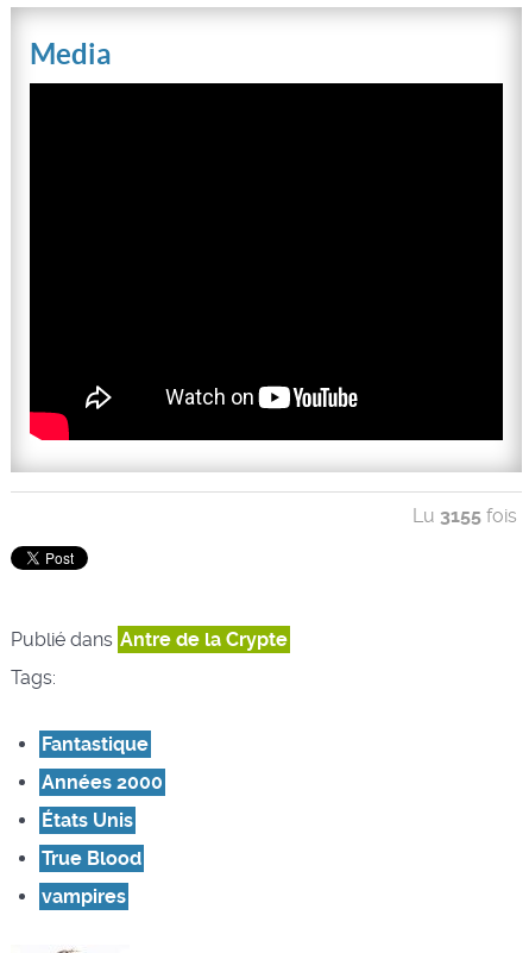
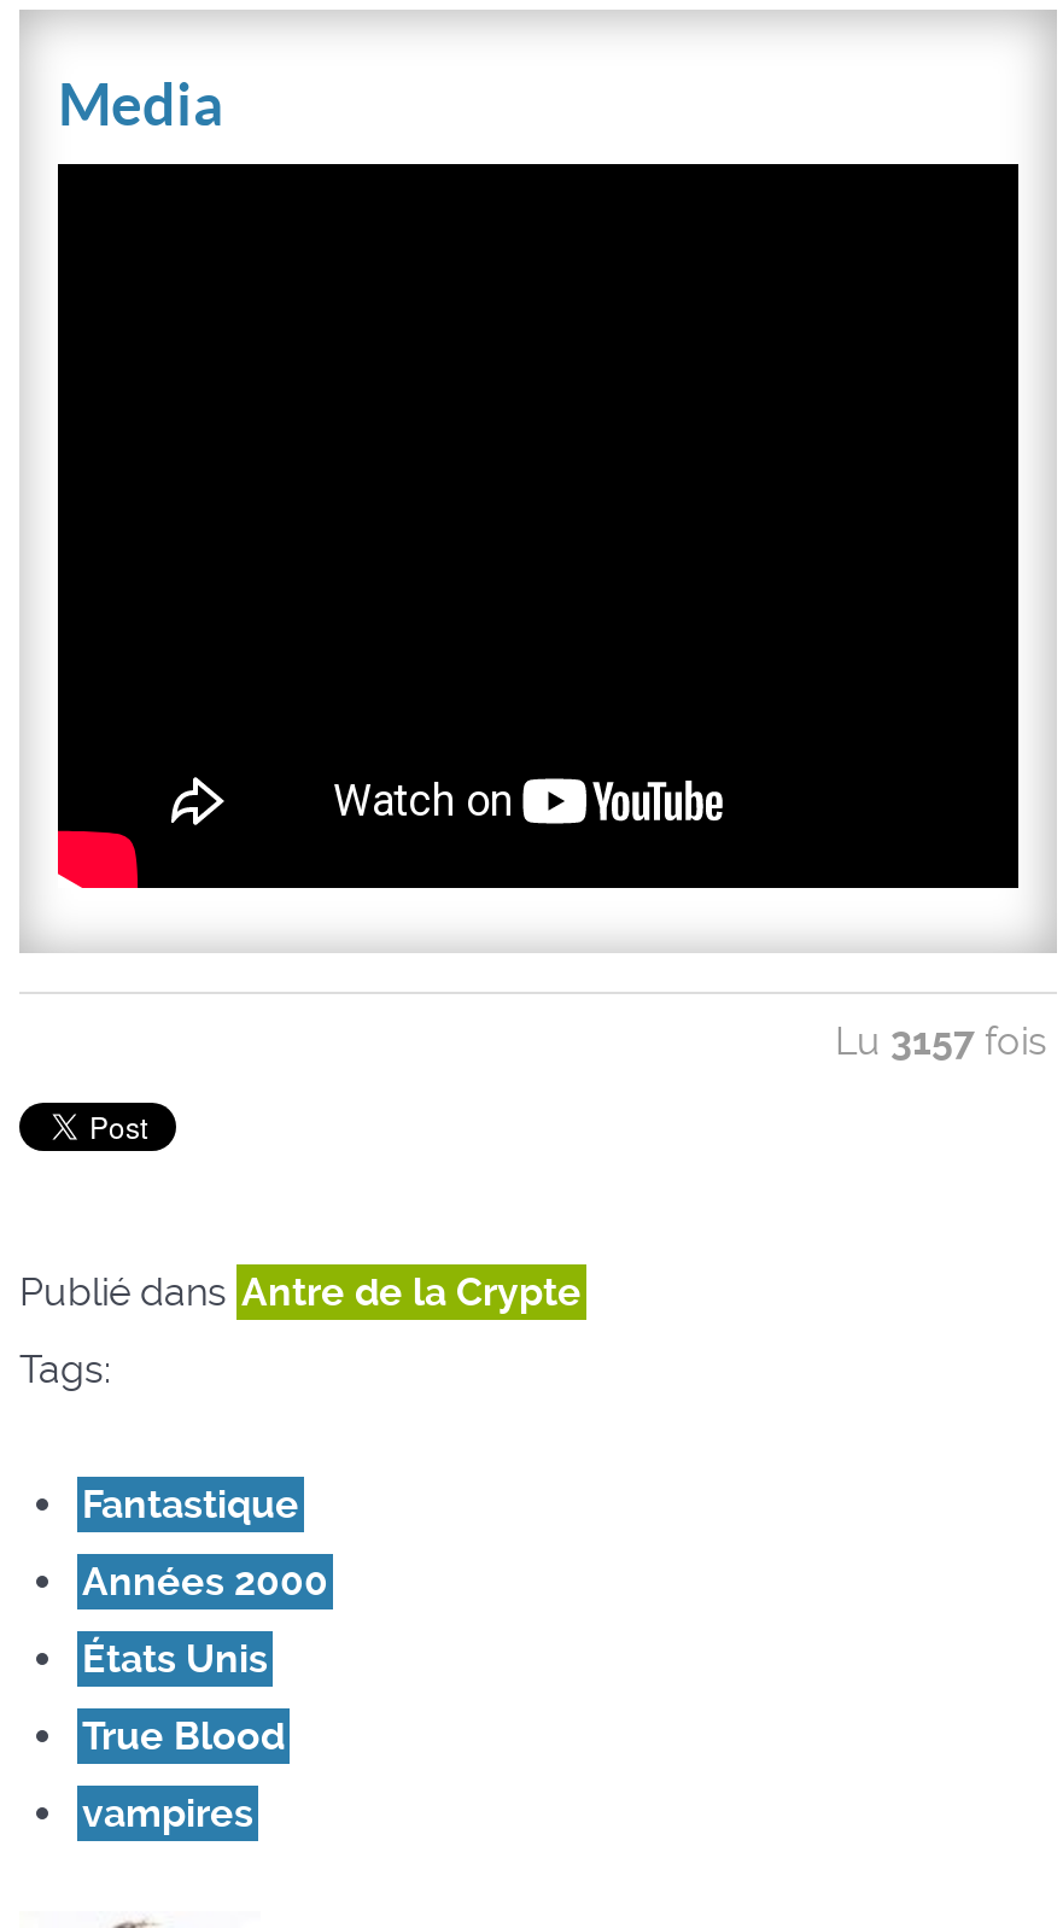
[413,504,517,527] Lu 3155 fois -> [835,1018,1047,1064] Lu 3157 fois

